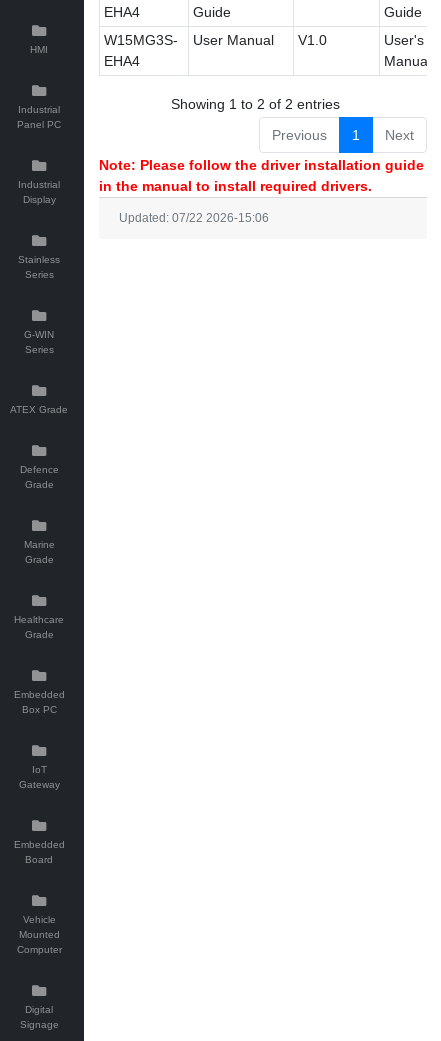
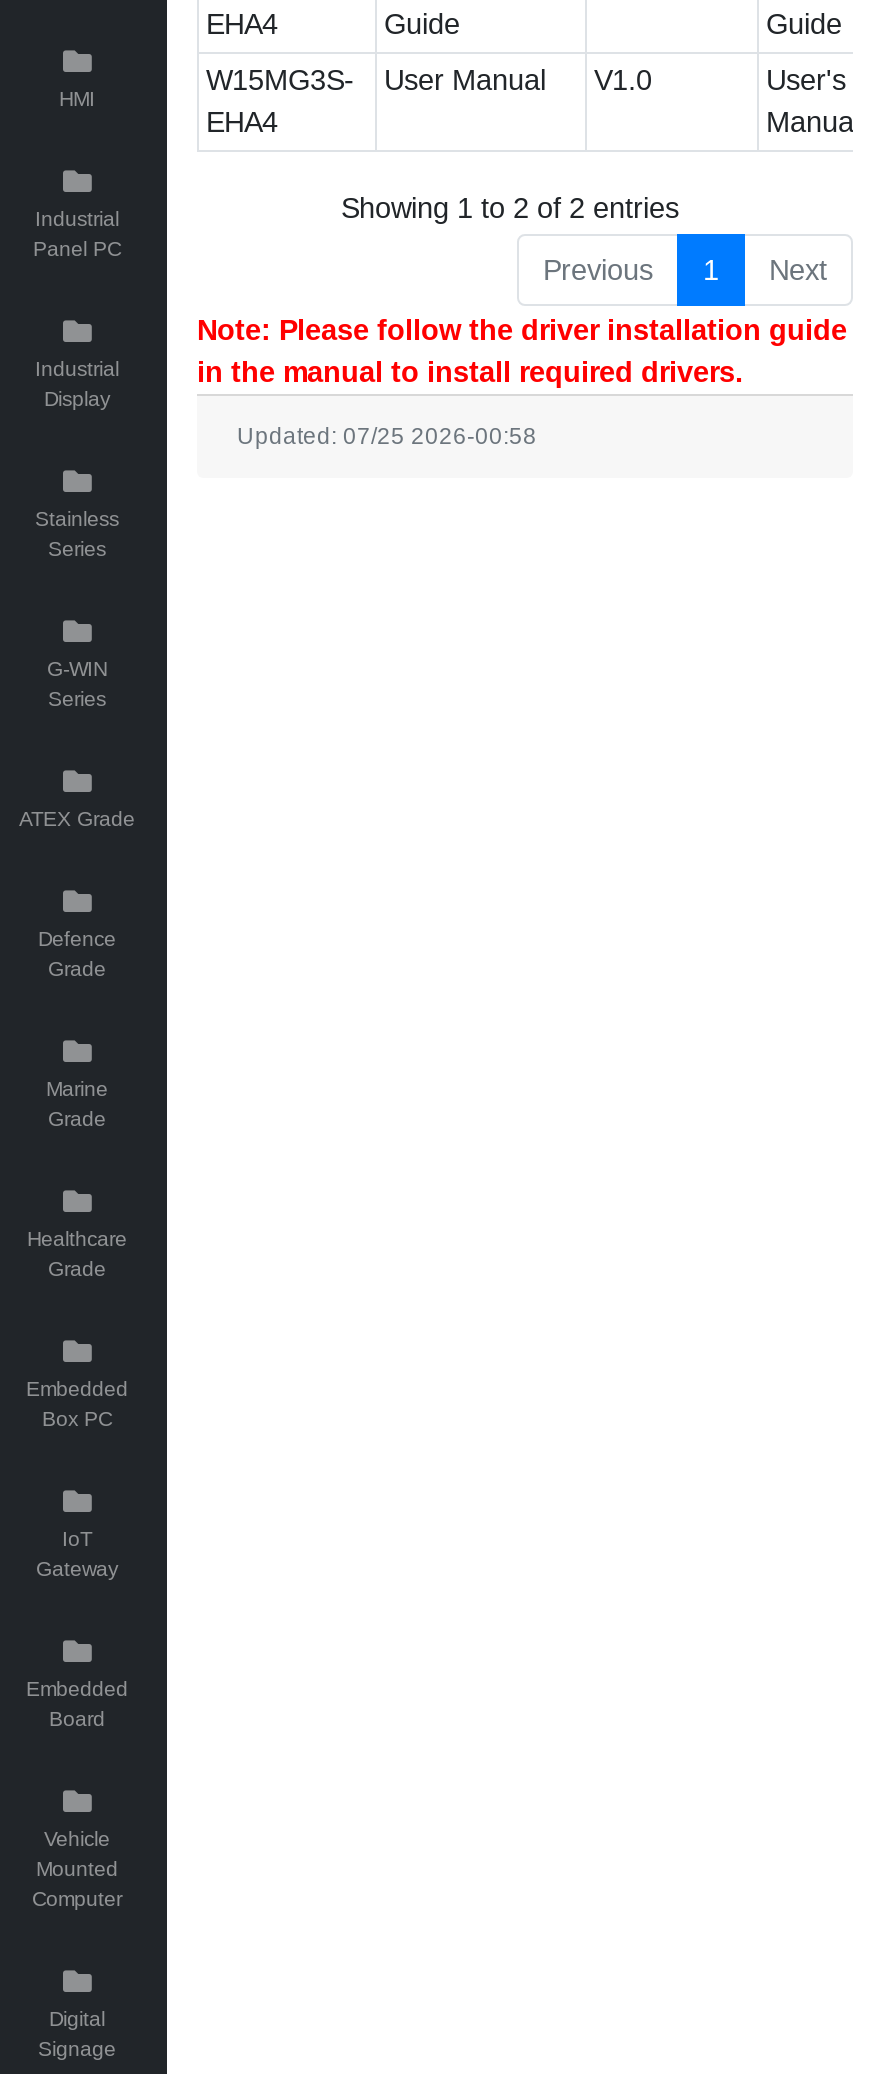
[119,212,269,224] Updated: 07/22 2026-15:06 -> [237,424,537,448] Updated: 07/25 2026-00:58

